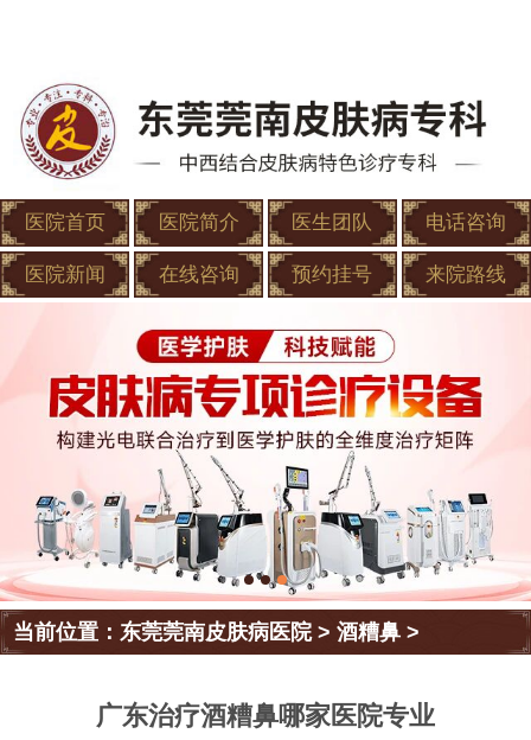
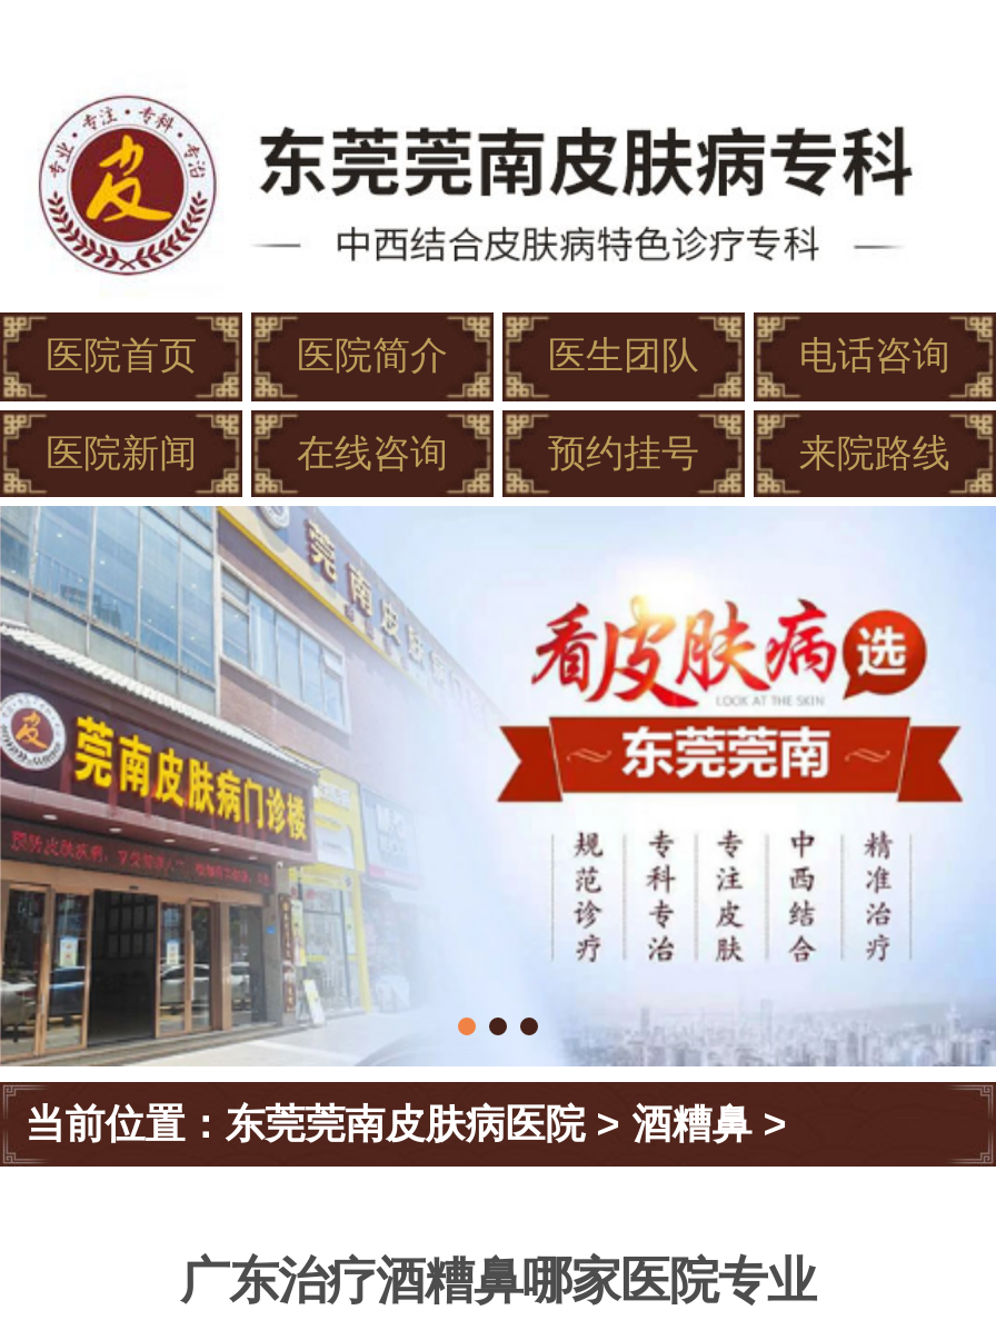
[4,302,527,601] [image] -> [7,504,989,1069] [image]

